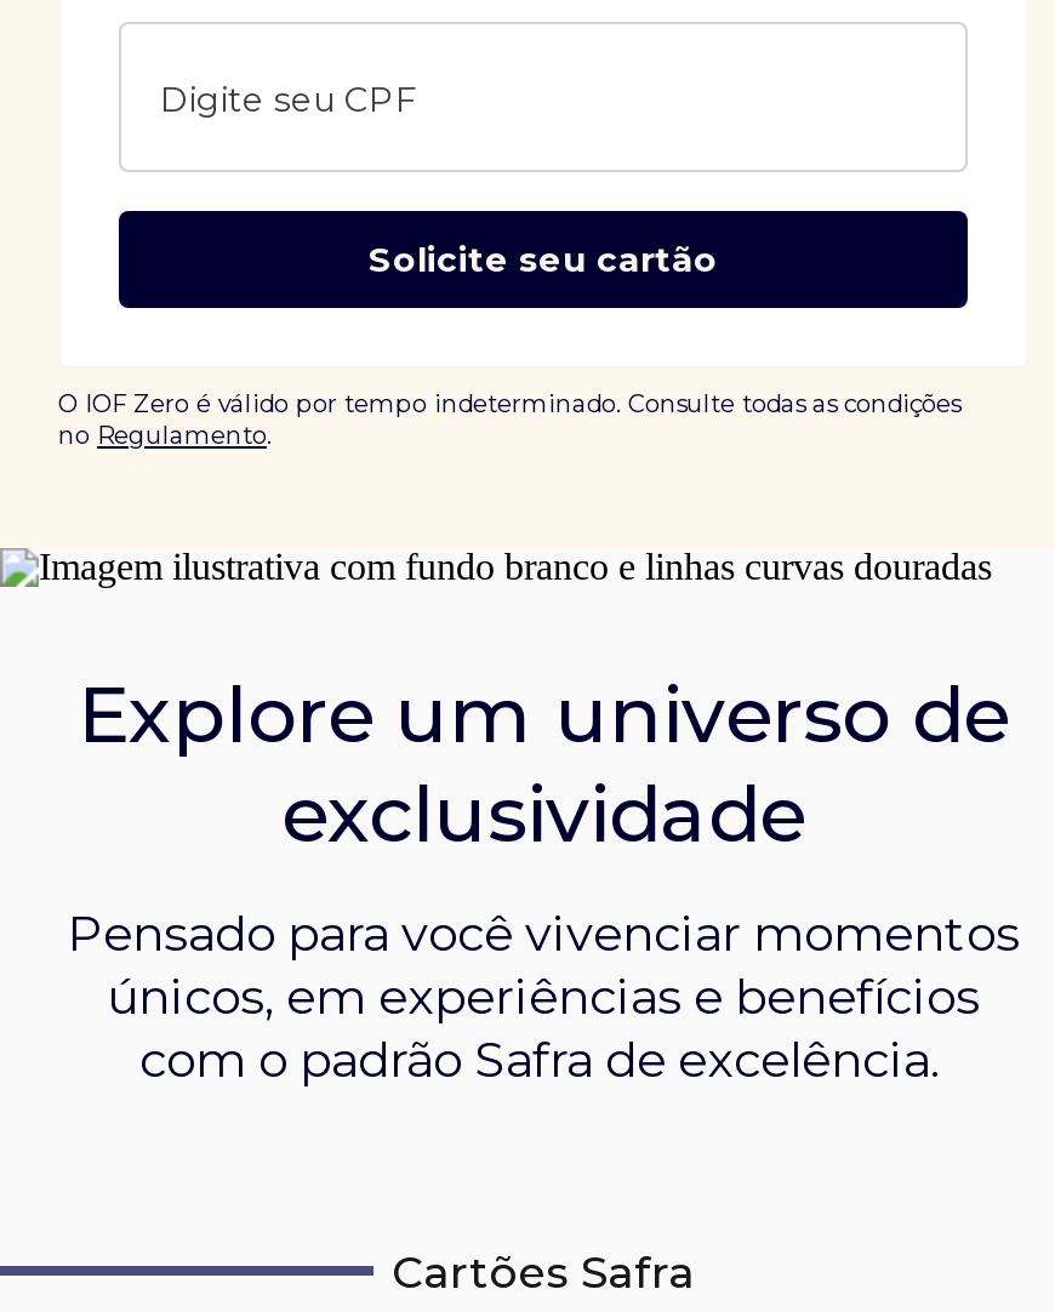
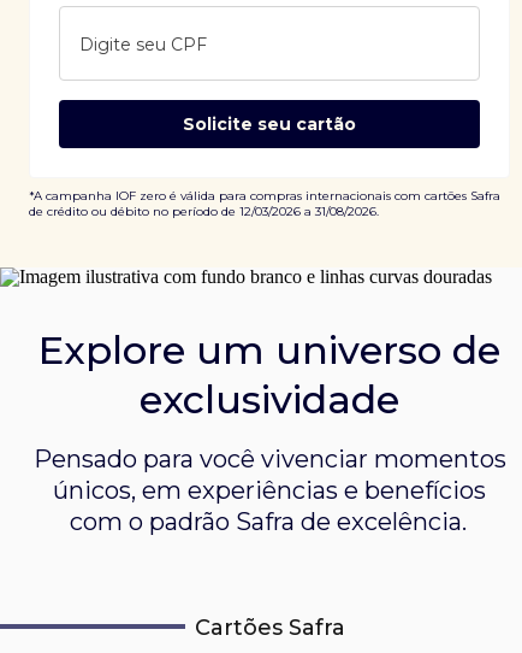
[58,388,960,451] O IOF Zero é válido por tempo indeterminado. Consulte todas as condições | no Regulamento -> [29,188,500,219] *A campanha IOF zero é válida para compras internacionais com cartões Safra | de crédito ou débito no período de 12/03/2026 a 31/08/2026.

